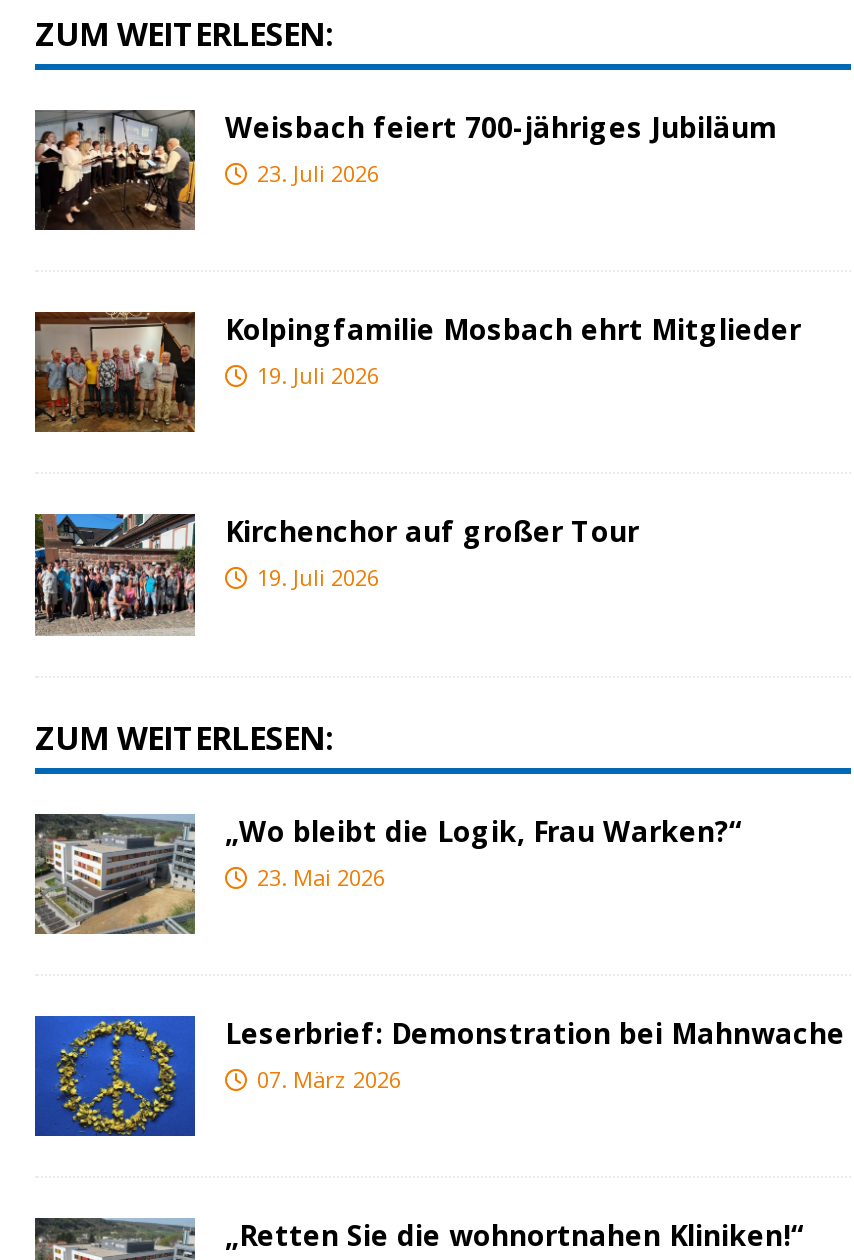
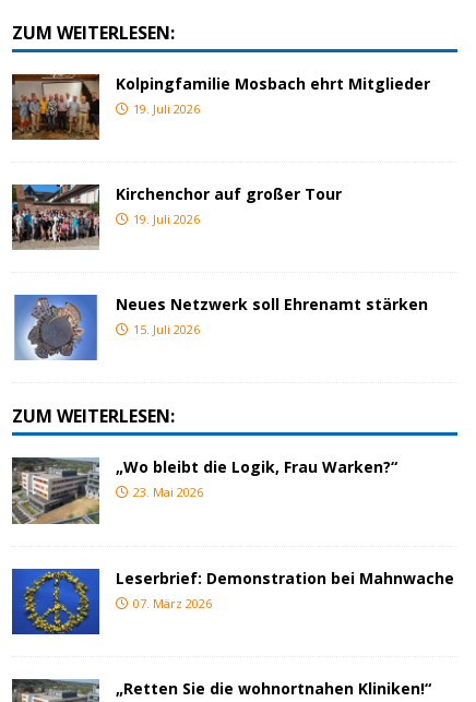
[33,108,777,230] [image] | Weisbach feiert 700-jähriges Jubiläum | 23. Juli 2026 -> none
moved [33,310,801,593] -> [11,73,430,227]: [image] | Kolpingfamilie Mosbach ehrt Mitglieder | 19. Juli 2026 | Kirchenchor auf großer Tour | 19. Juli 2026
none -> [12,294,428,361] [image] | Neues Netzwerk soll Ehrenamt stärken | 15. Juli 2026

